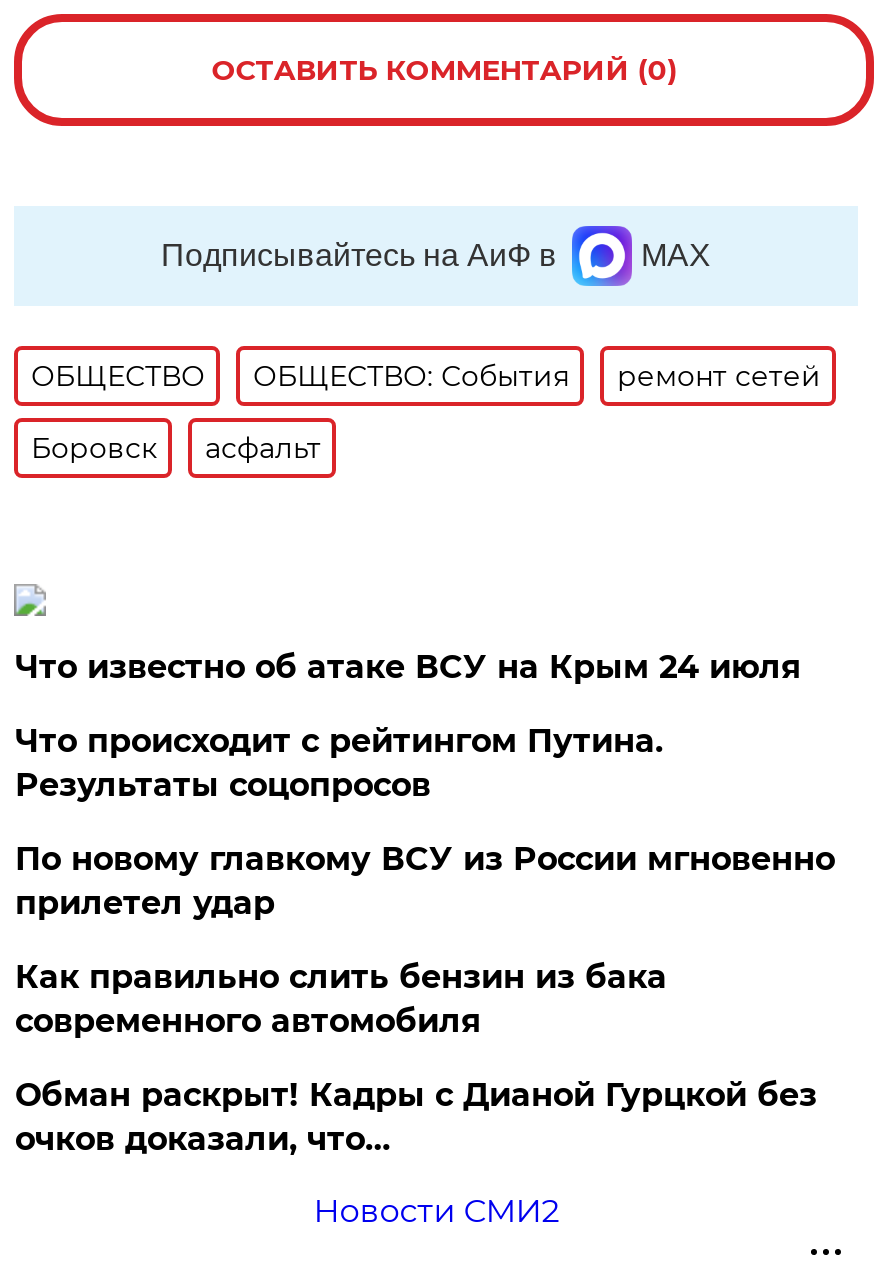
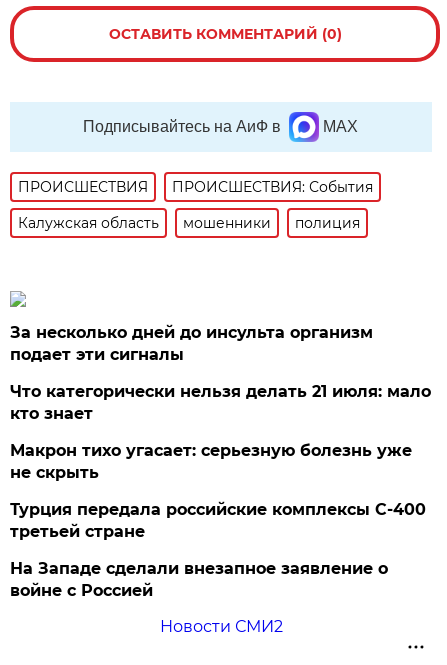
[31,358,821,394] ОБЩЕСТВО | ОБЩЕСТВО: События | ремонт сетей -> [18,178,373,196] ПРОИСШЕСТВИЯ | ПРОИСШЕСТВИЯ: События
[31,430,321,466] Боровск | асфальт -> [18,214,360,232] Калужская область | мошенники | полиция
[15,648,801,686] Что известно об атаке ВСУ на Крым 24 июля -> [10,323,373,364] За несколько дней до инсульта организм | подает эти сигналы
[15,722,663,804] Что происходит с рейтингом Путина. | Результаты соцопросов -> [10,382,431,423] Что категорически нельзя делать 21 июля: мало | кто знает
[15,840,835,922] По новому главкому ВСУ из России мгновенно | прилетел удар -> [10,441,412,482] Макрон тихо угасает: серьезную болезнь уже | не скрыть
[15,958,667,1040] Как правильно слить бензин из бака | современного автомобиля -> [10,500,426,541] Турция передала российские комплексы С-400 | третьей стране
[15,1076,817,1158] Обман раскрыт! Кадры с Дианой Гурцкой без | очков доказали, что… -> [10,559,388,600] На Западе сделали внезапное заявление о | войне с Россией

